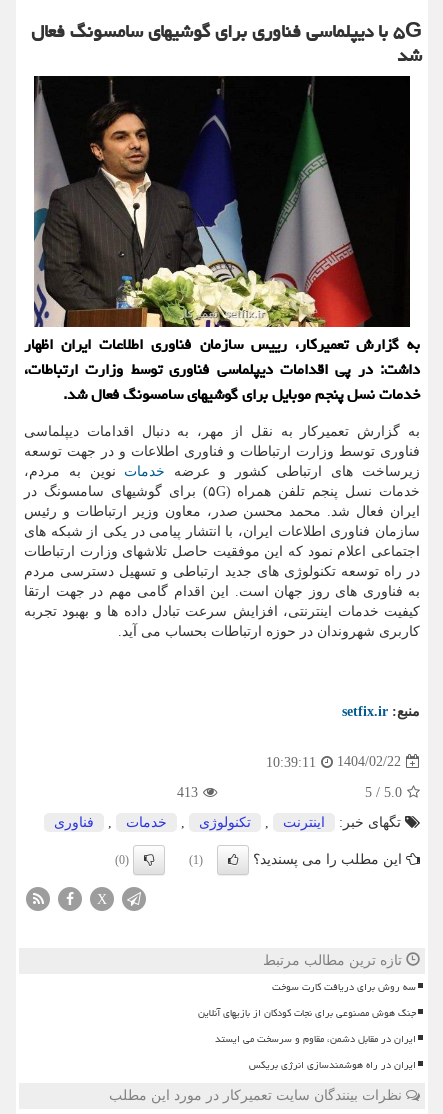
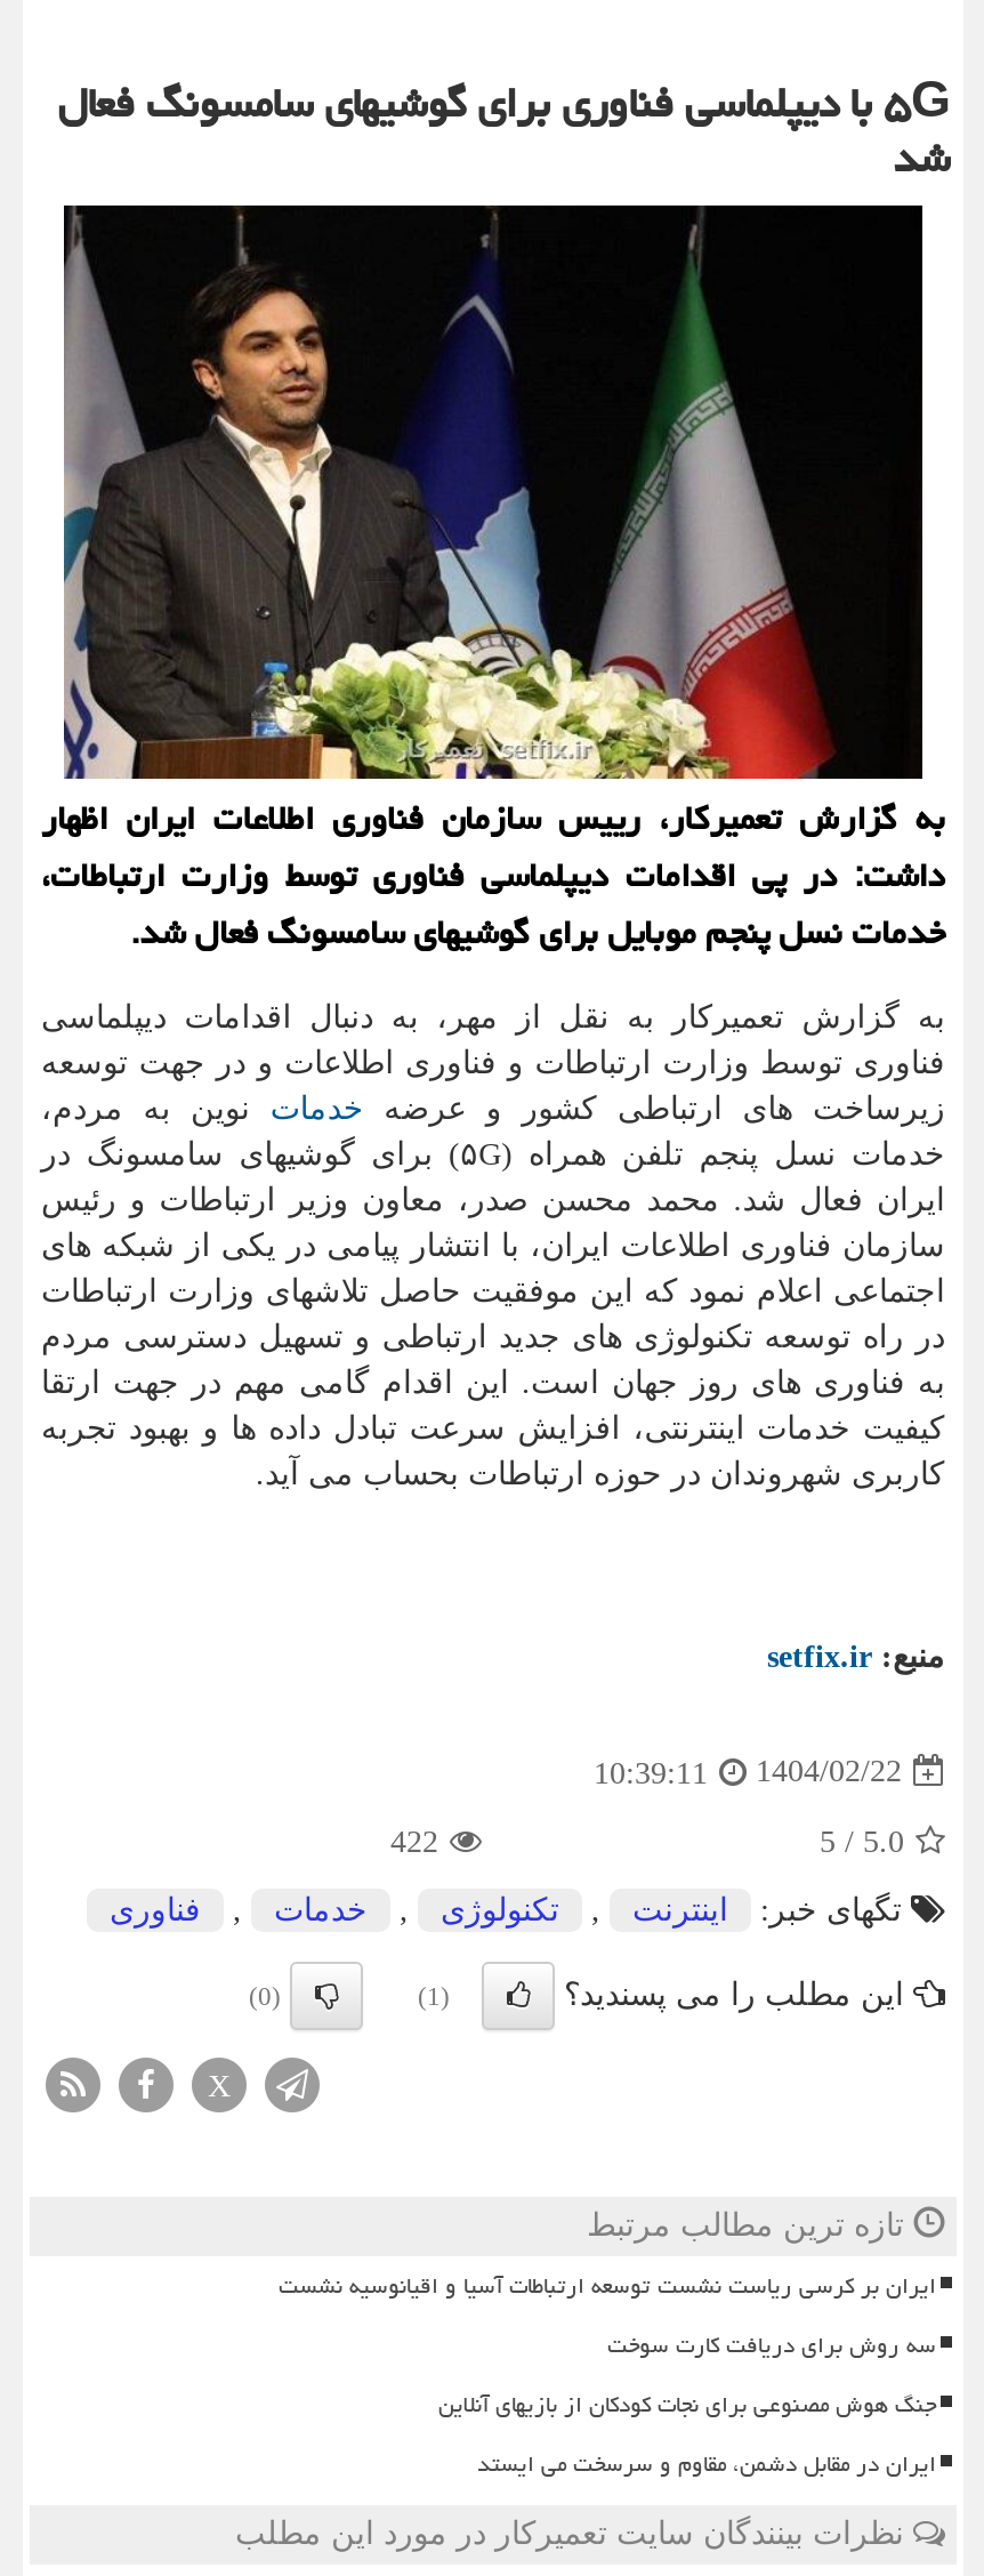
[177,785,198,800] 413 -> [390,1824,438,1858] 422
none -> [279,2262,936,2308] ایران بر کرسی ریاست نشست توسعه ارتباطات آسیا و اقیانوسیه نشست
moved [198,977,416,1049] -> [438,2322,936,2486]: سه روش برای دریافت کارت سوخت | جنگ هوش مصنوعی برای نجات کودکان از بازیهای آنلاین | ایران در مقابل دشمن، مقاوم و سرسخت می ایستد
[249,1055,416,1075] ایران در راه هوشمندسازی انرژی بریکس -> none

